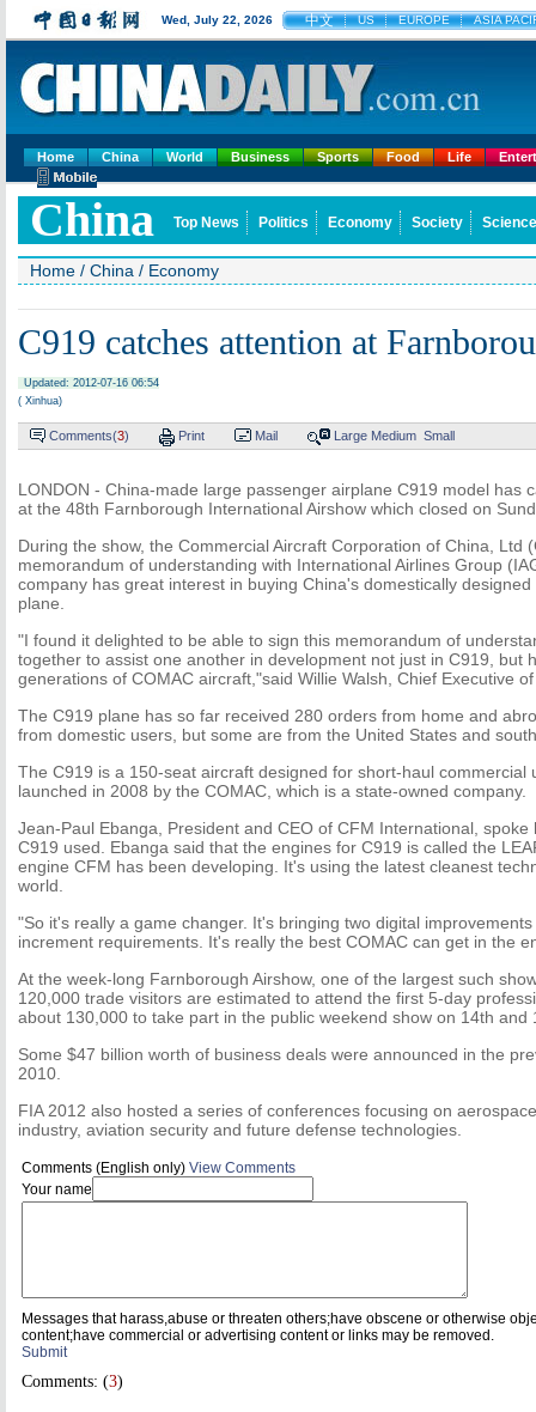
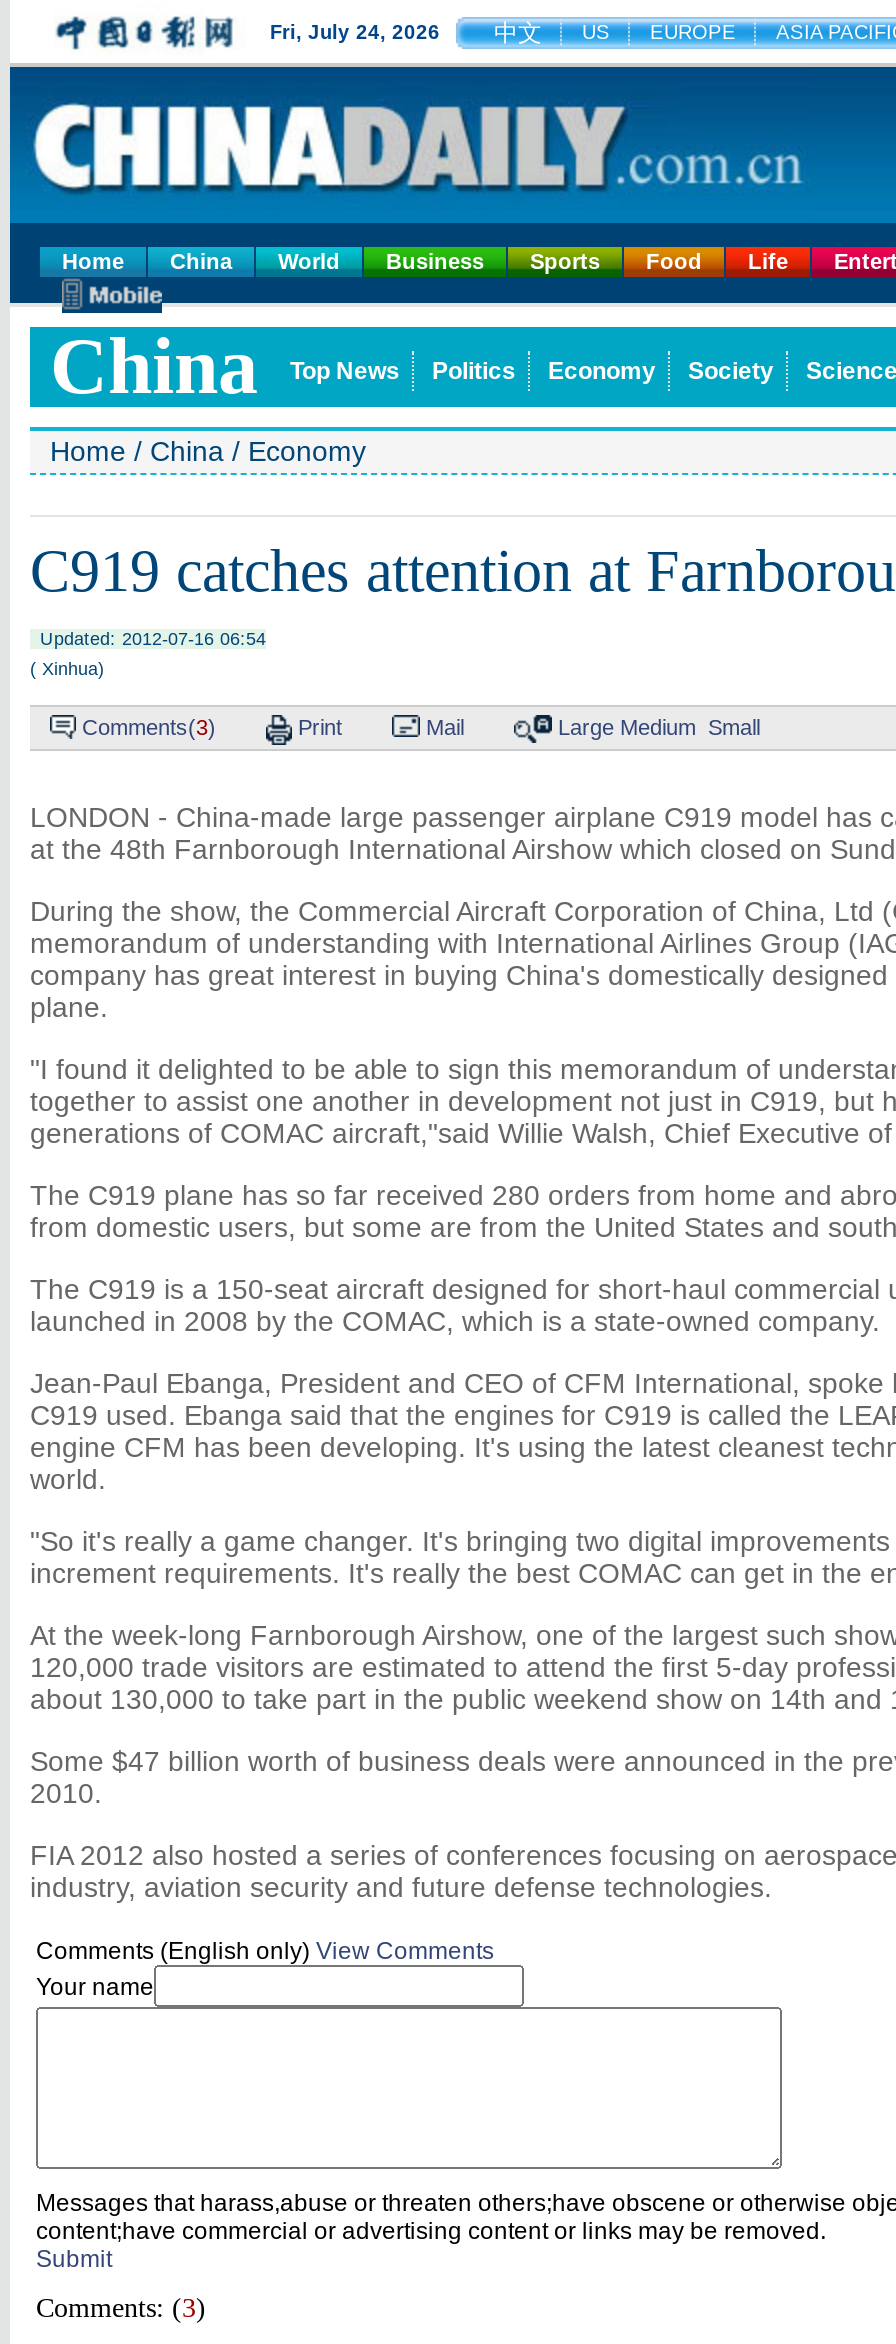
[162,13,273,26] Wed, July 22, 2026 -> [270,21,440,43] Fri, July 24, 2026

